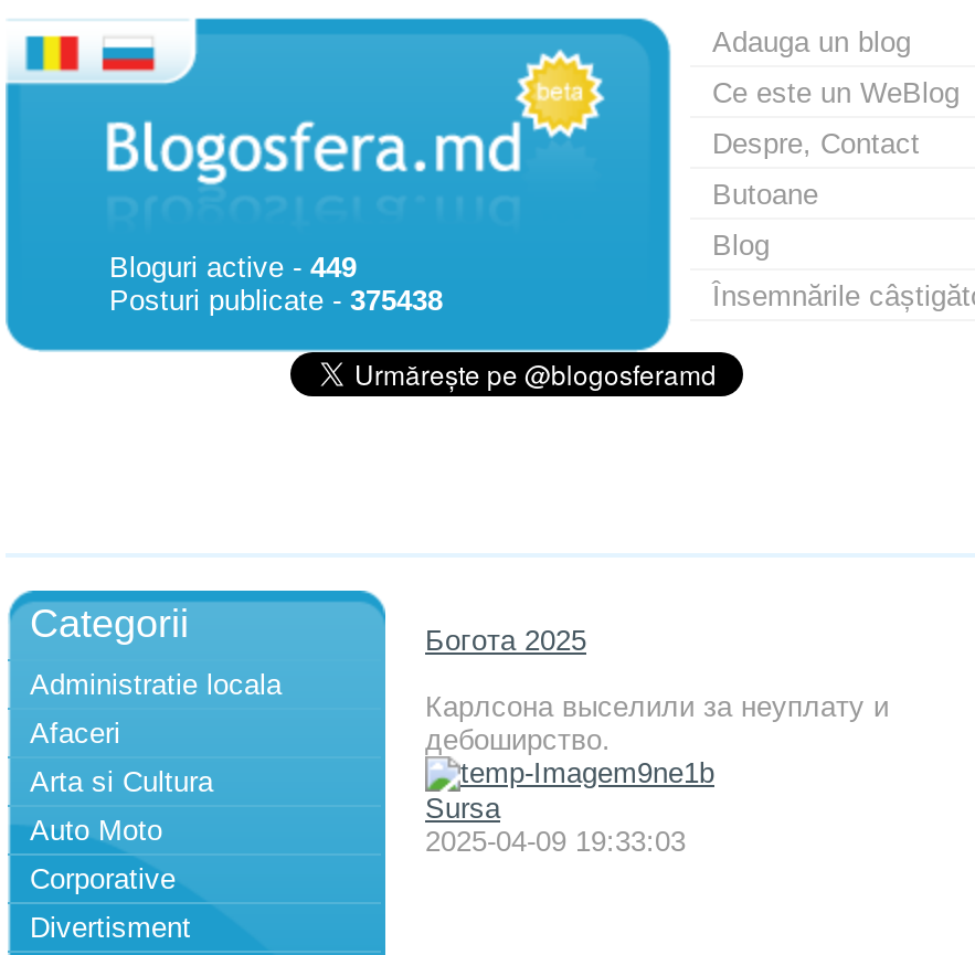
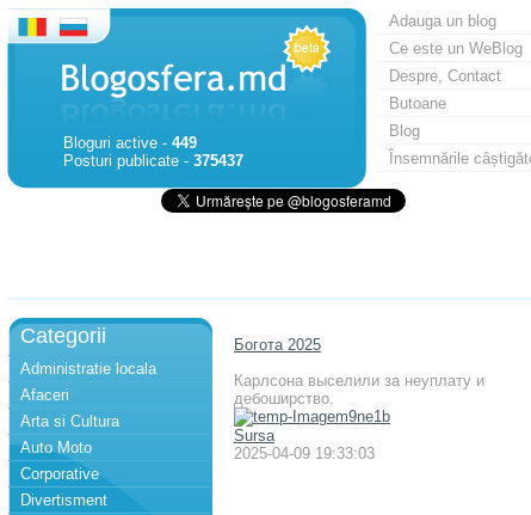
[109,284,443,317] Posturi publicate - 375438 -> [63,152,243,170] Posturi publicate - 375437

